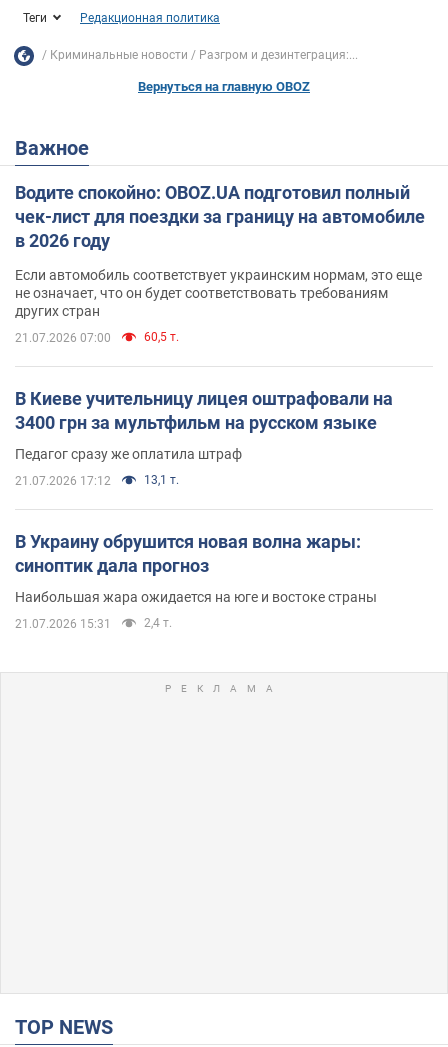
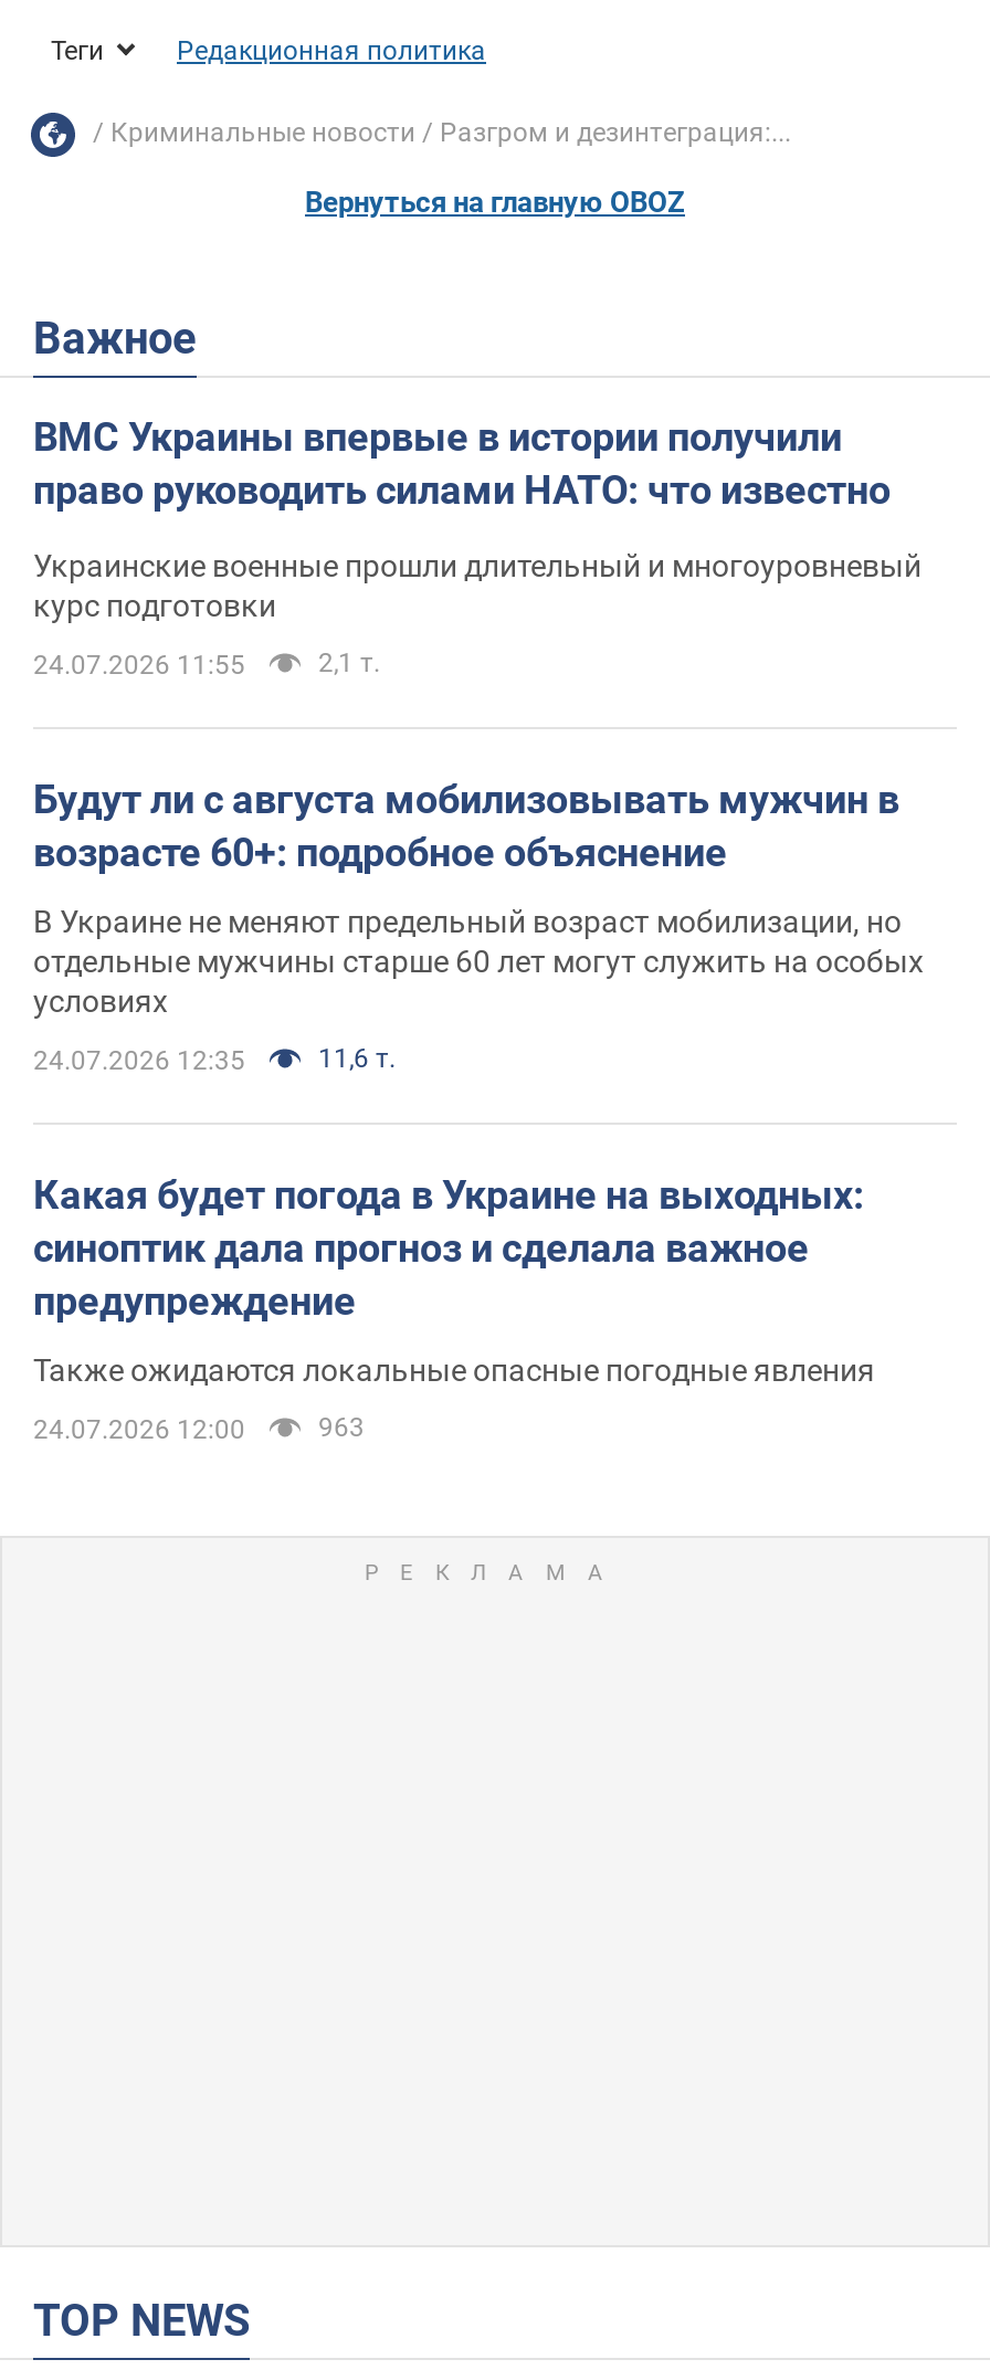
[15,181,425,250] Водите спокойно: OBOZ.UA подготовил полный | чек-лист для поездки за границу на автомобиле | в 2026 году -> [33,412,891,512] ВМС Украины впервые в истории получили | право руководить силами НАТО: что известно
[15,266,422,318] Если автомобиль соответствует украинским нормам, это еще | не означает, что он будет соответствовать требованиям | других стран -> [33,547,921,622] Украинские военные прошли длительный и многоуровневый | курс подготовки
[15,329,179,344] 21.07.2026 07:00 | 60,5 т. -> [33,646,380,680] 24.07.2026 11:55 | 2,1 т.
[15,387,393,432] В Киеве учительницу лицея оштрафовали на | 3400 грн за мультфильм на русском языке -> [33,775,899,874] Будут ли с августа мобилизовывать мужчин в | возрасте 60+: подробное объяснение
[15,445,242,461] Педагог сразу же оплатила штраф -> [33,903,924,1018] В Украине не меняют предельный возраст мобилизации, но | отдельные мужчины старше 60 лет могут служить на особых | условиях
[15,472,179,487] 21.07.2026 17:12 | 13,1 т. -> [33,1042,396,1075] 24.07.2026 12:35 | 11,6 т.
[15,530,361,575] В Украину обрушится новая волна жары: | синоптик дала прогноз -> [33,1170,864,1323] Какая будет погода в Украине на выходных: | синоптик дала прогноз и сделала важное | предупреждение
[15,588,377,604] Наибольшая жара ожидается на юге и востоке страны -> [33,1351,875,1387] Также ожидаются локальные опасные погодные явления
[15,615,172,630] 21.07.2026 15:31 | 2,4 т. -> [33,1411,365,1444] 24.07.2026 12:00 | 963

